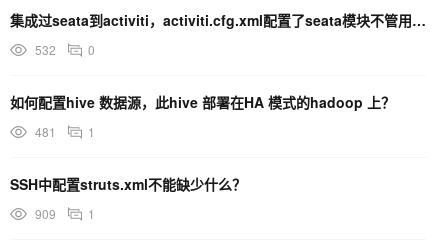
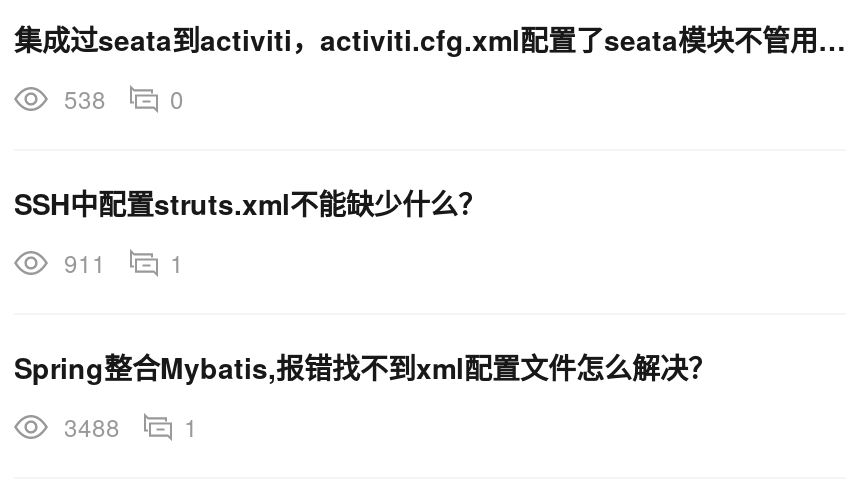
[35,41,95,58] 532 0 -> [64,81,184,115] 538 0
[10,92,395,112] 如何配置hive 数据源，此hive 部署在HA 模式的hadoop 上？ -> none
[35,123,95,140] 481 1 -> [64,245,184,279] 911 1
none -> [14,347,716,387] Spring整合Mybatis,报错找不到xml配置文件怎么解决？
moved [10,174,246,194] -> [14,183,486,223]: SSH中配置struts.xml不能缺少什么？
[35,205,95,222] 909 1 -> [64,409,198,443] 3488 1

